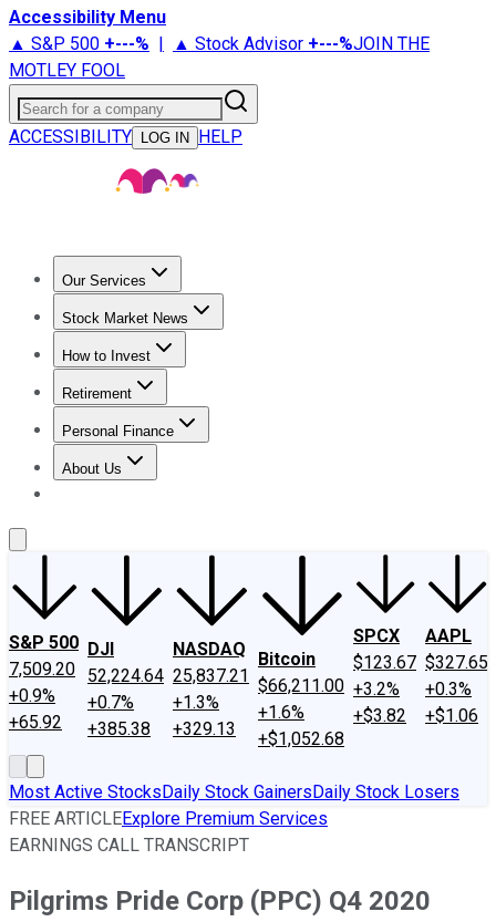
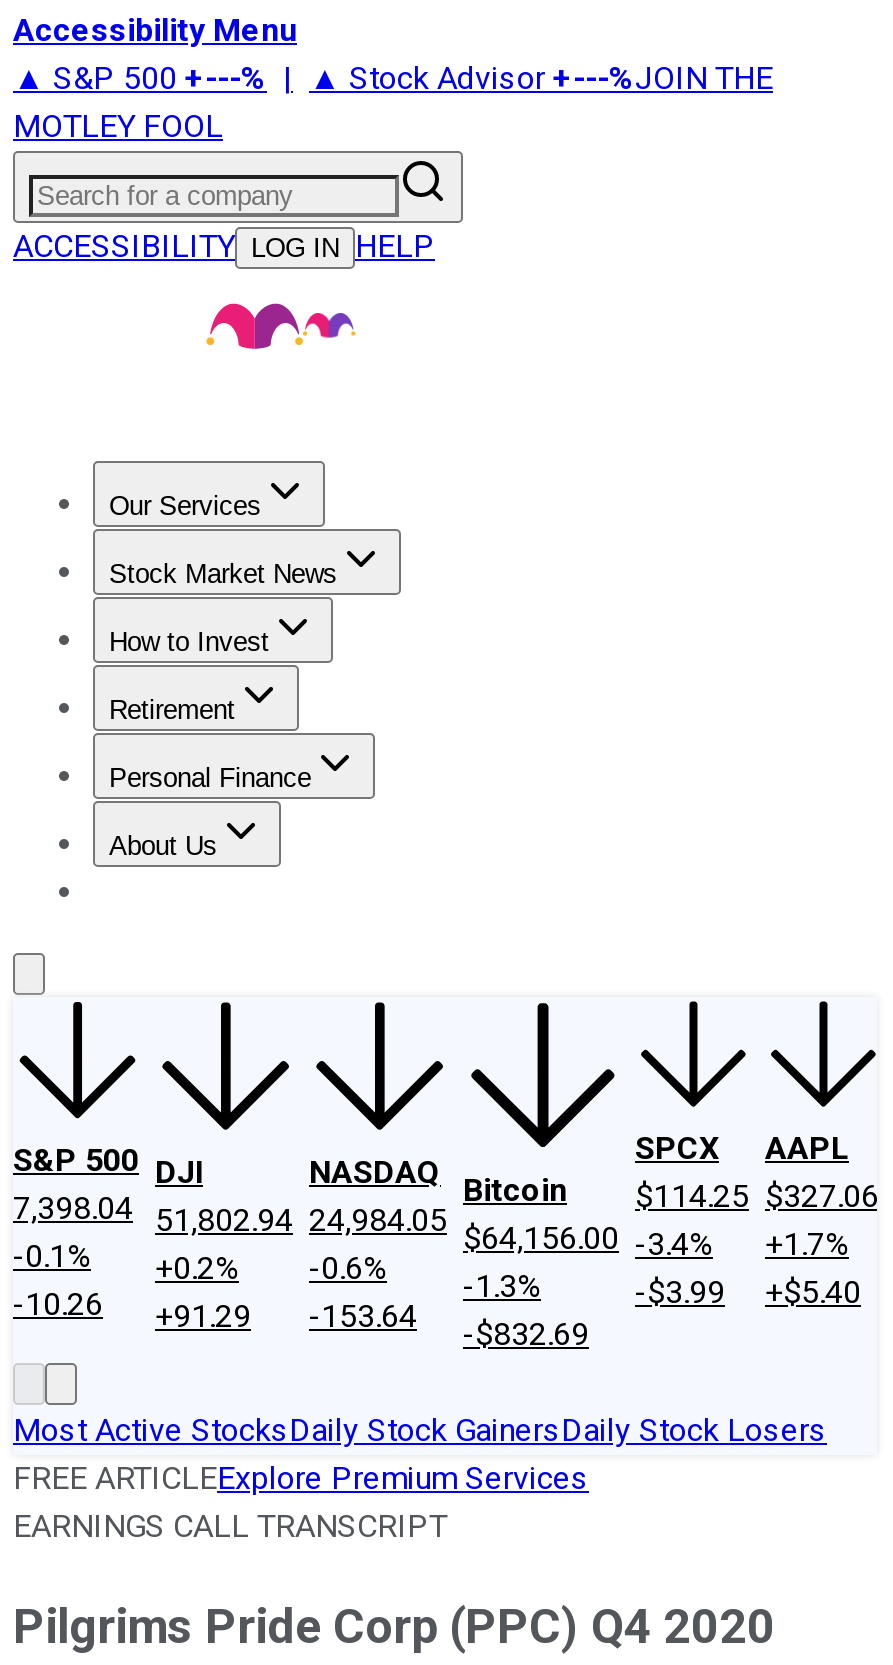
[353,652,416,673] $123.67 -> [635,1177,749,1215] $114.25
[425,652,488,673] $327.65 -> [765,1177,879,1215] $327.06
[9,659,75,680] 7,509.20 -> [13,1189,133,1227] 7,398.04
[87,665,164,686] 52,224.64 -> [155,1201,293,1239] 51,802.94
[173,665,249,686] 25,837.21 -> [309,1201,447,1239] 24,984.05
[258,675,344,696] $66,211.00 -> [463,1219,619,1257] $64,156.00
[353,678,400,700] +3.2% -> [635,1225,713,1263] -3.4%
[425,678,472,700] +0.3% -> [765,1225,849,1263] +1.7%
[9,685,55,706] +0.9% -> [13,1237,91,1275] -0.1%
[87,692,134,713] +0.7% -> [155,1249,239,1287] +0.2%
[173,692,219,713] +1.3% -> [309,1249,387,1287] -0.6%
[258,702,304,723] +1.6% -> [463,1267,541,1305] -1.3%
[353,705,406,726] +$3.82 -> [635,1273,725,1311] -$3.99
[425,705,478,726] +$1.06 -> [765,1273,861,1311] +$5.40
[9,712,62,733] +65.92 -> [13,1285,103,1323] -10.26
[87,718,151,739] +385.38 -> [155,1297,251,1335] +91.29
[173,718,236,739] +329.13 -> [309,1297,417,1335] -153.64
[258,728,344,749] +$1,052.68 -> [463,1315,589,1353] -$832.69

